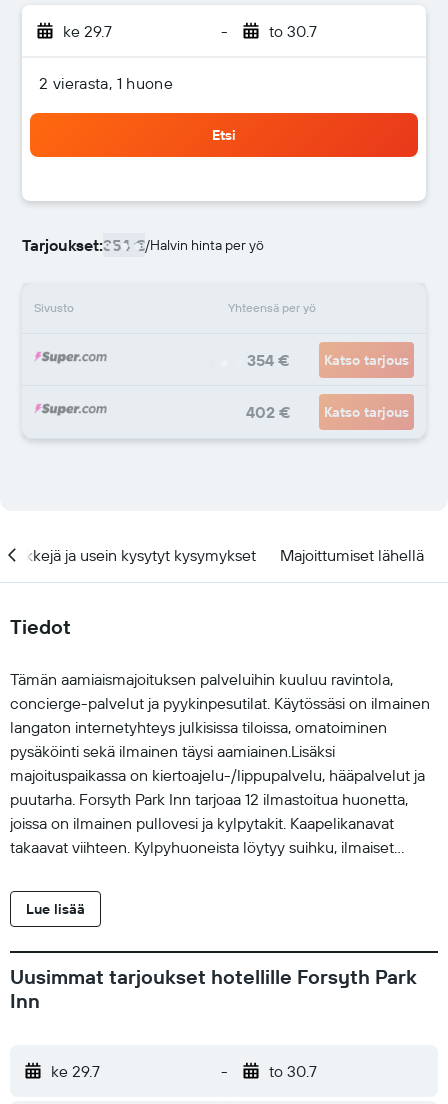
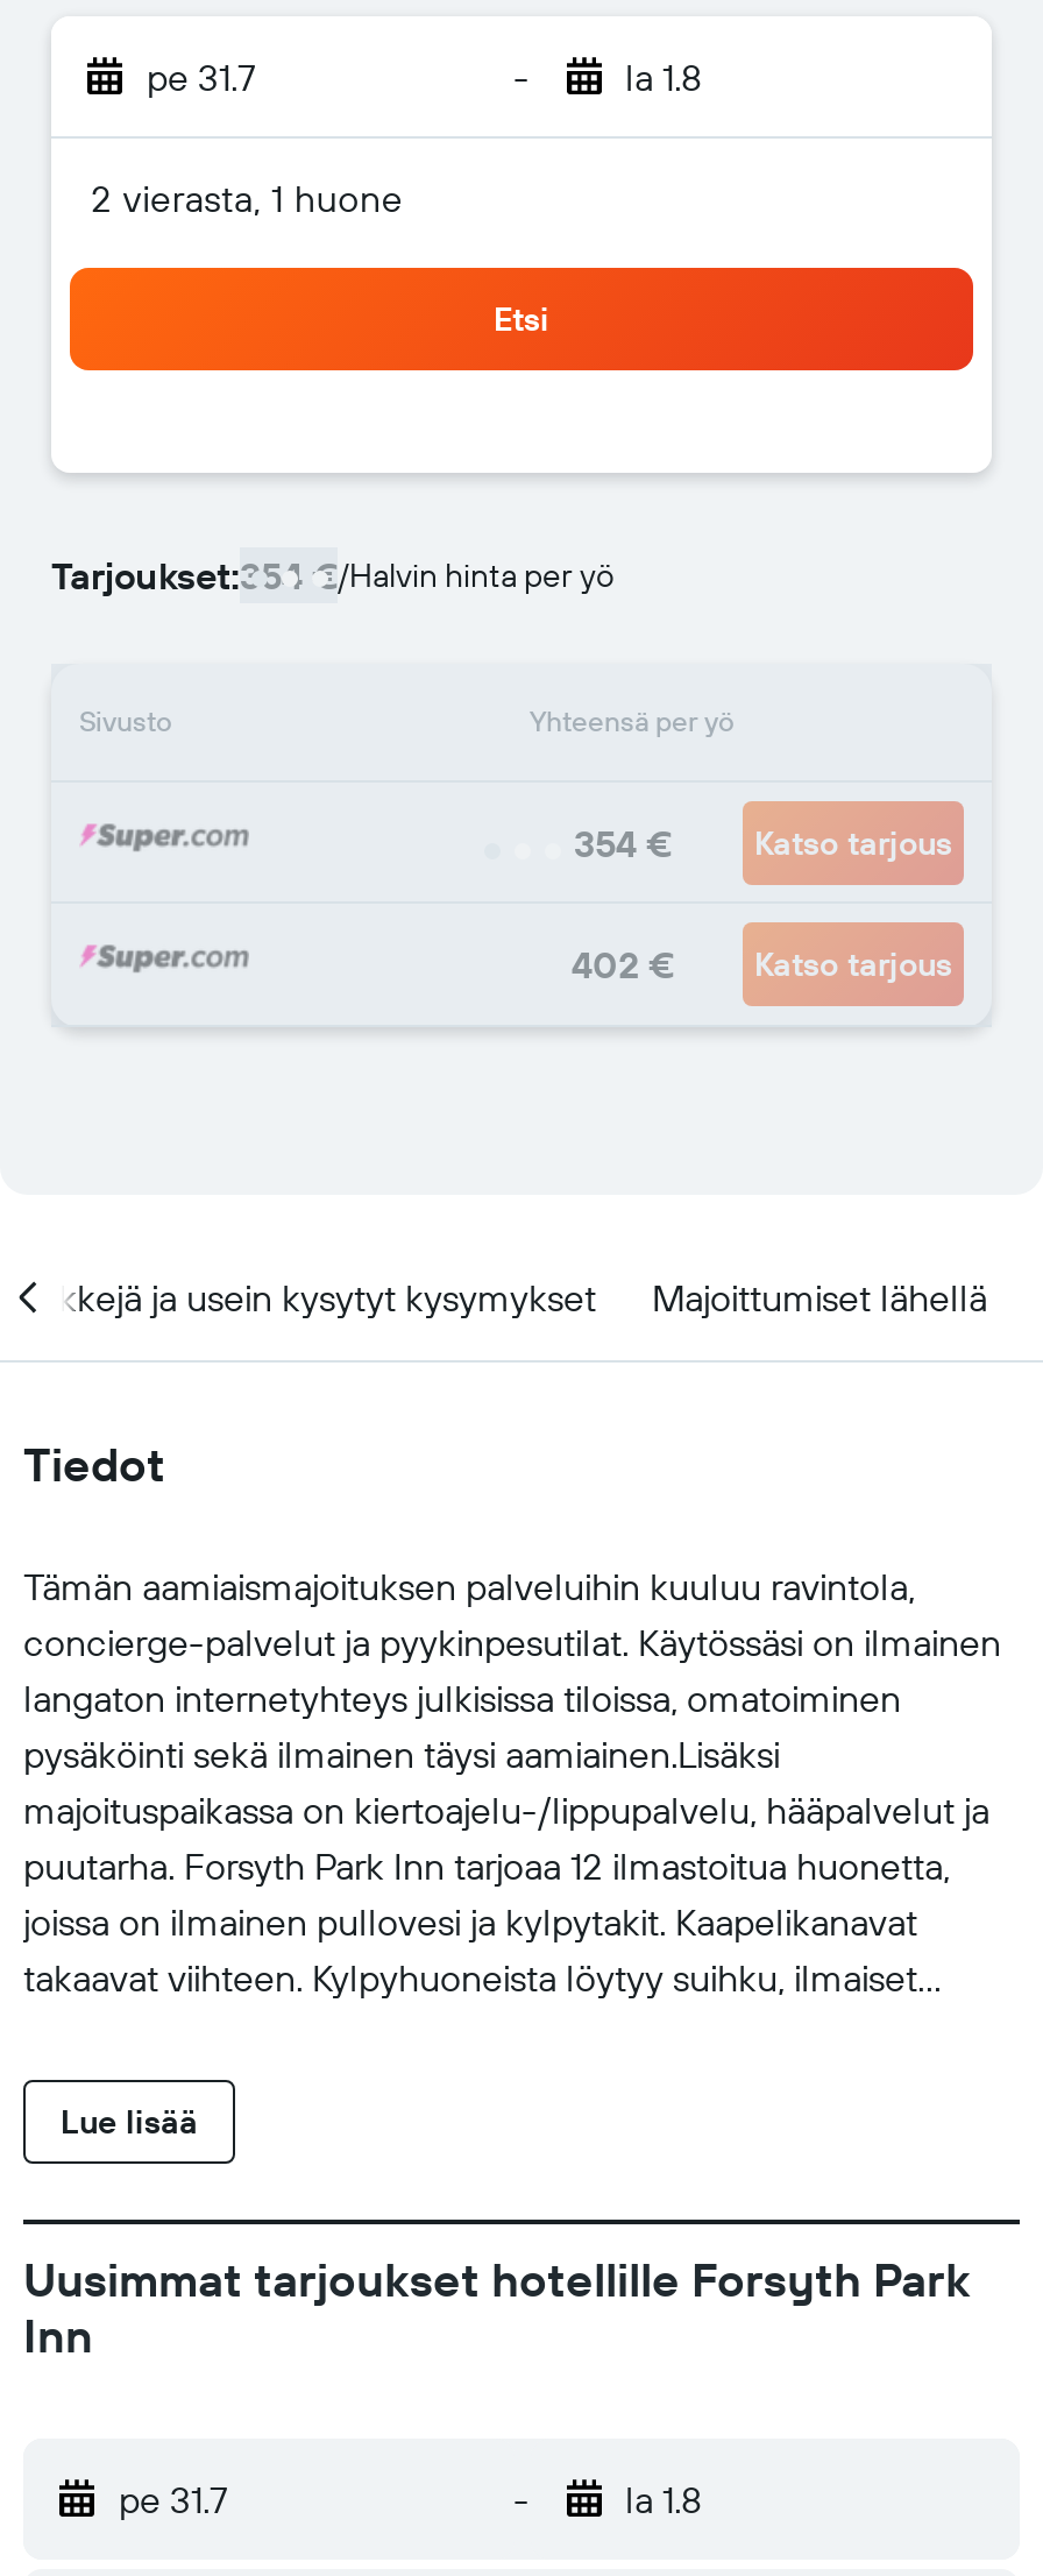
[63,21,112,41] ke 29.7 -> [147,54,256,100] pe 31.7
[268,21,316,41] to 30.7 -> [625,54,702,100] la 1.8
[51,1061,100,1081] ke 29.7 -> [119,2476,228,2522] pe 31.7
[268,1061,316,1081] to 30.7 -> [625,2476,702,2522] la 1.8

